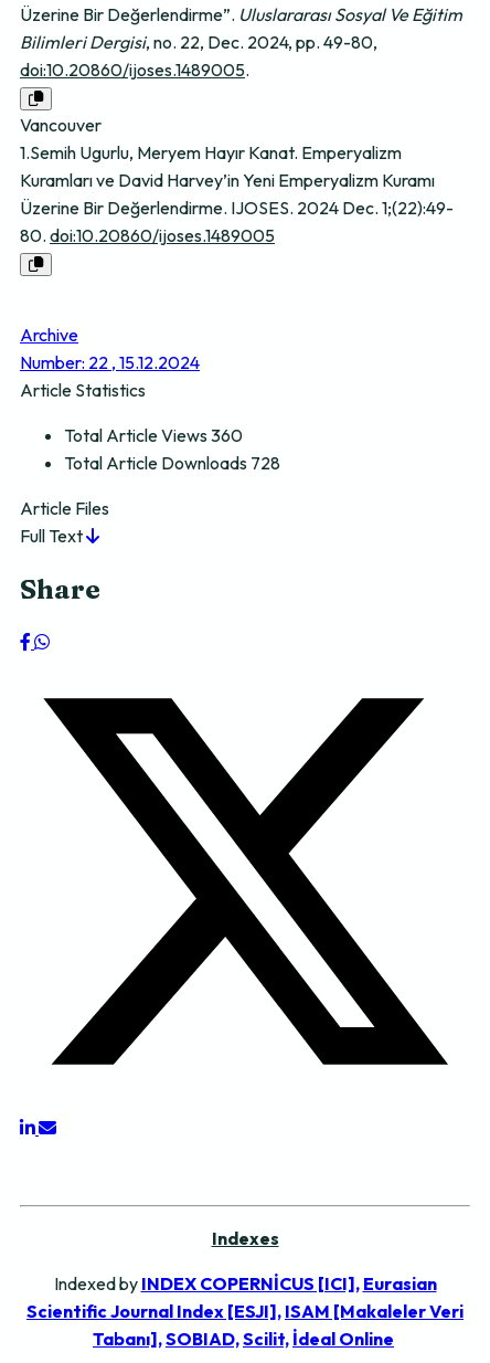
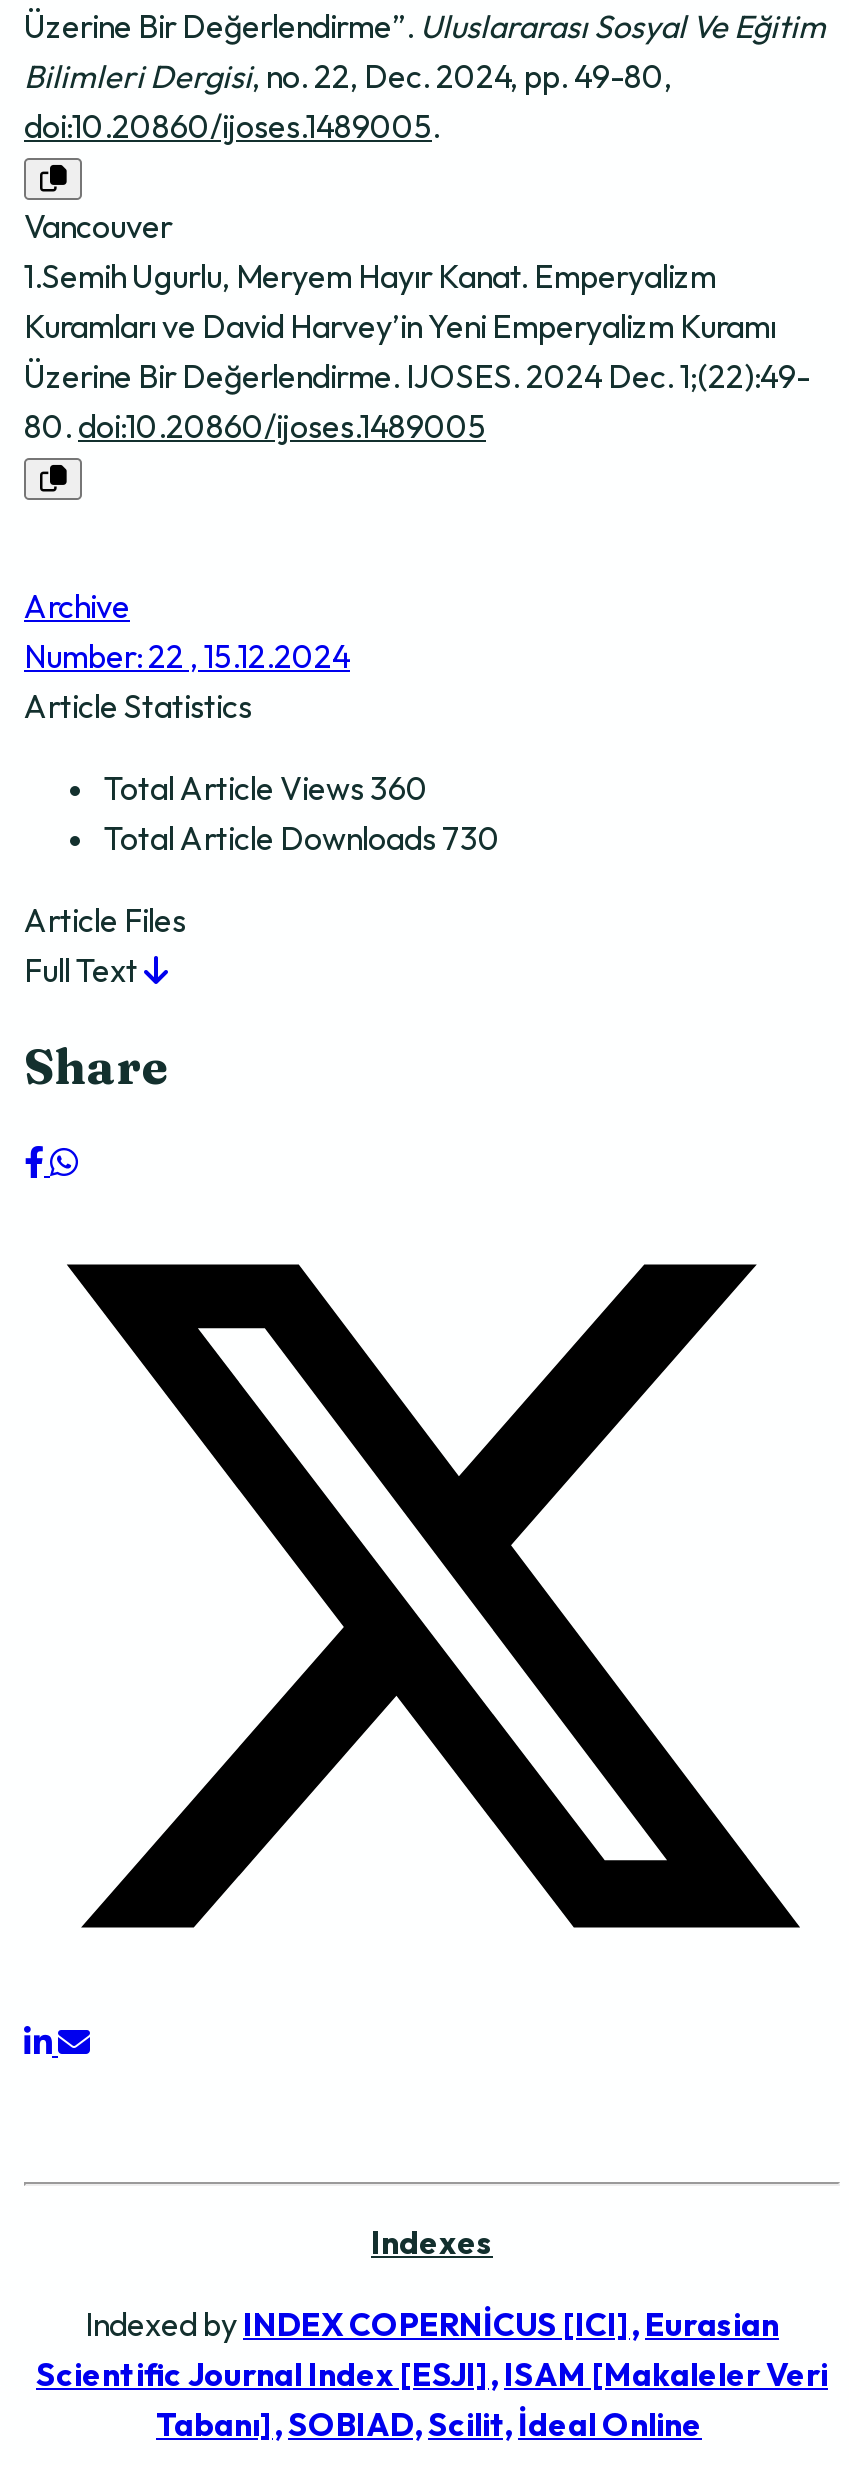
[64,452,280,474] Total Article Downloads 728 -> [104,818,500,858] Total Article Downloads 730

